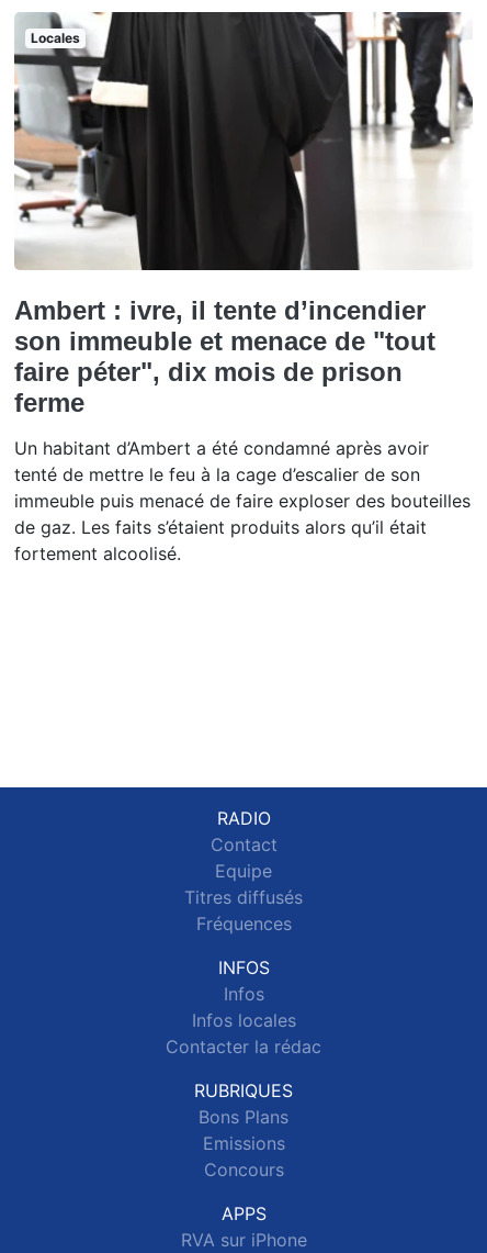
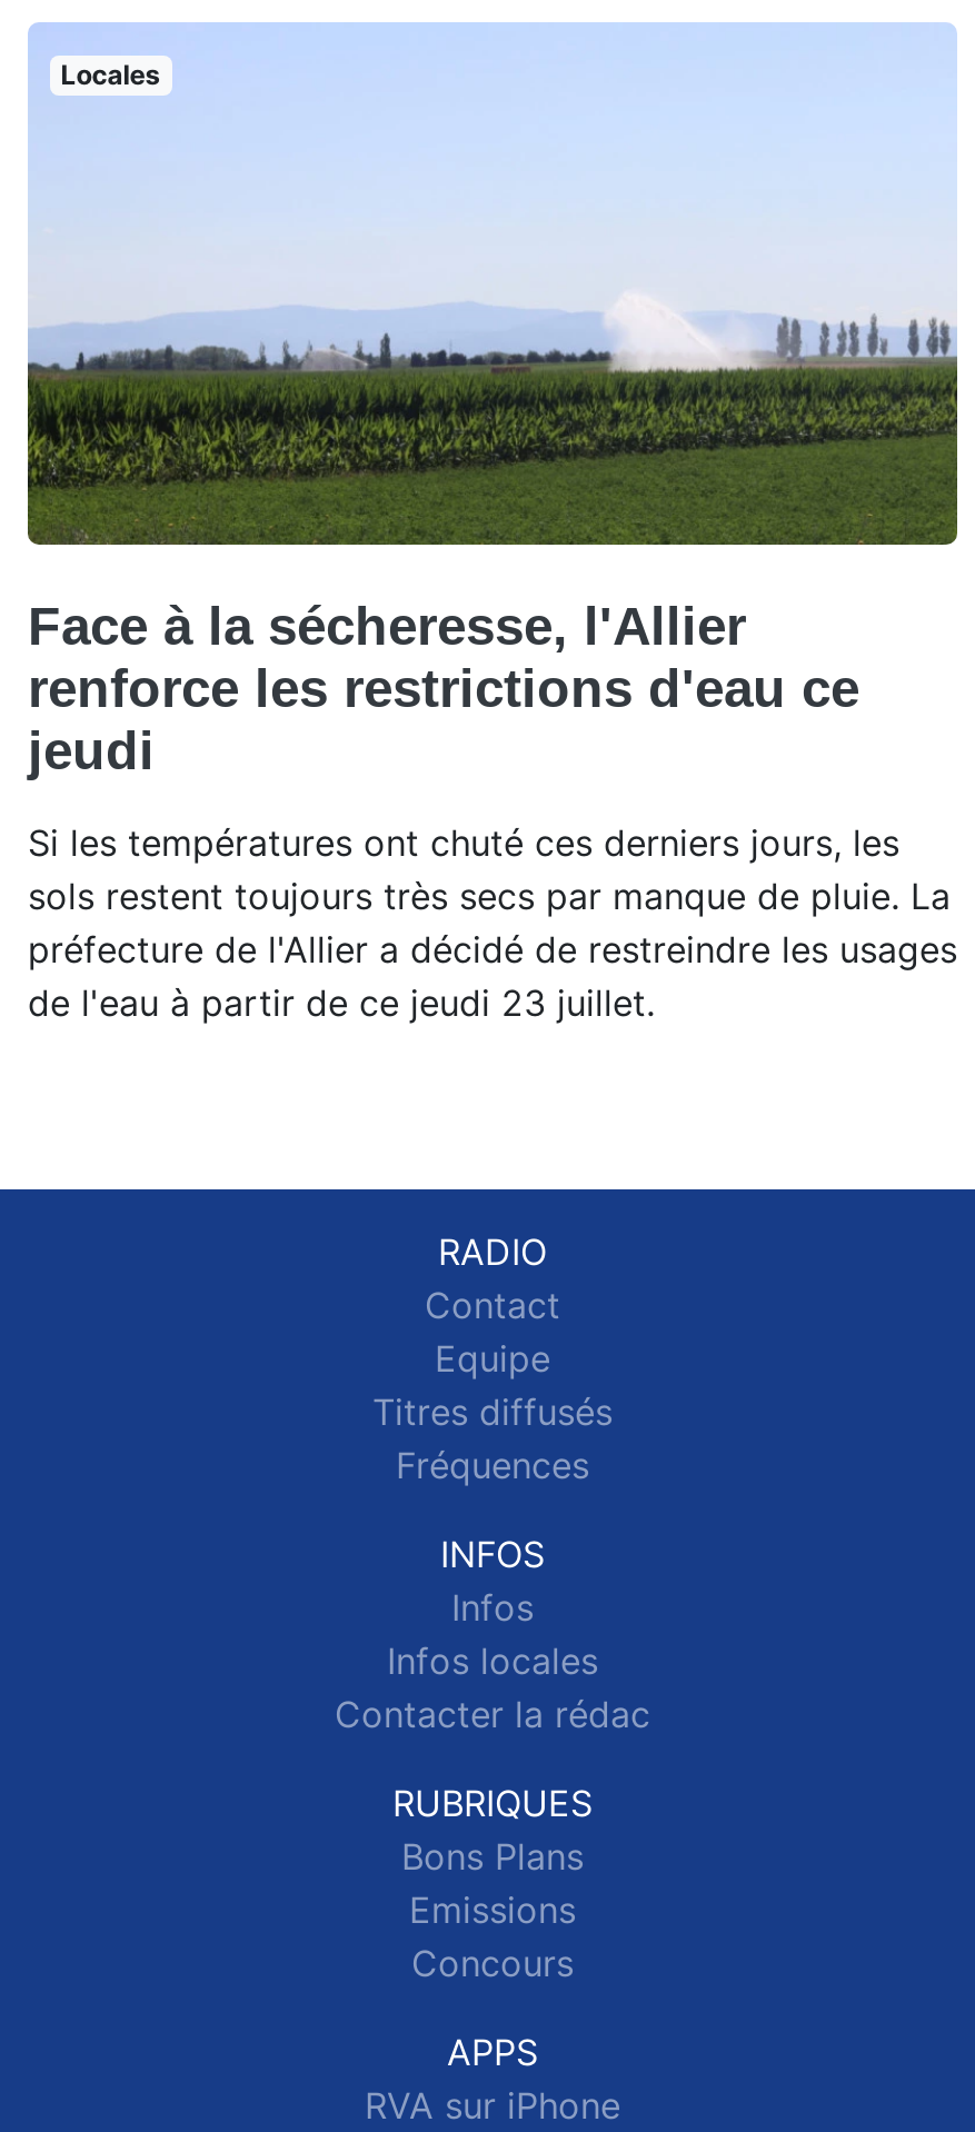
[13,11,474,417] [image] | Ambert : ivre, il tente d’incendier | son immeuble et menace de "tout | faire péter", dix mois de prison | ferme -> [26,21,959,781] [image] | Face à la sécheresse, l'Allier | renforce les restrictions d'eau ce | jeudi
[14,437,471,564] Un habitant d’Ambert a été condamné après avoir | tenté de mettre le feu à la cage d’escalier de son | immeuble puis menacé de faire exploser des bouteilles | de gaz. Les faits s’étaient produits alors qu’il était | fortement alcoolisé. -> [28,821,957,1026] Si les températures ont chuté ces derniers jours, les | sols restent toujours très secs par manque de pluie. La | préfecture de l'Allier a décidé de restreindre les usages | de l'eau à partir de ce jeudi 23 juillet.

